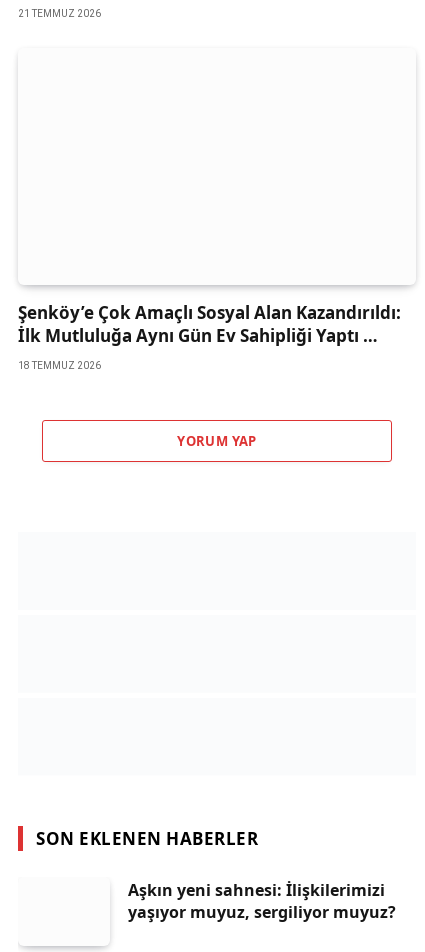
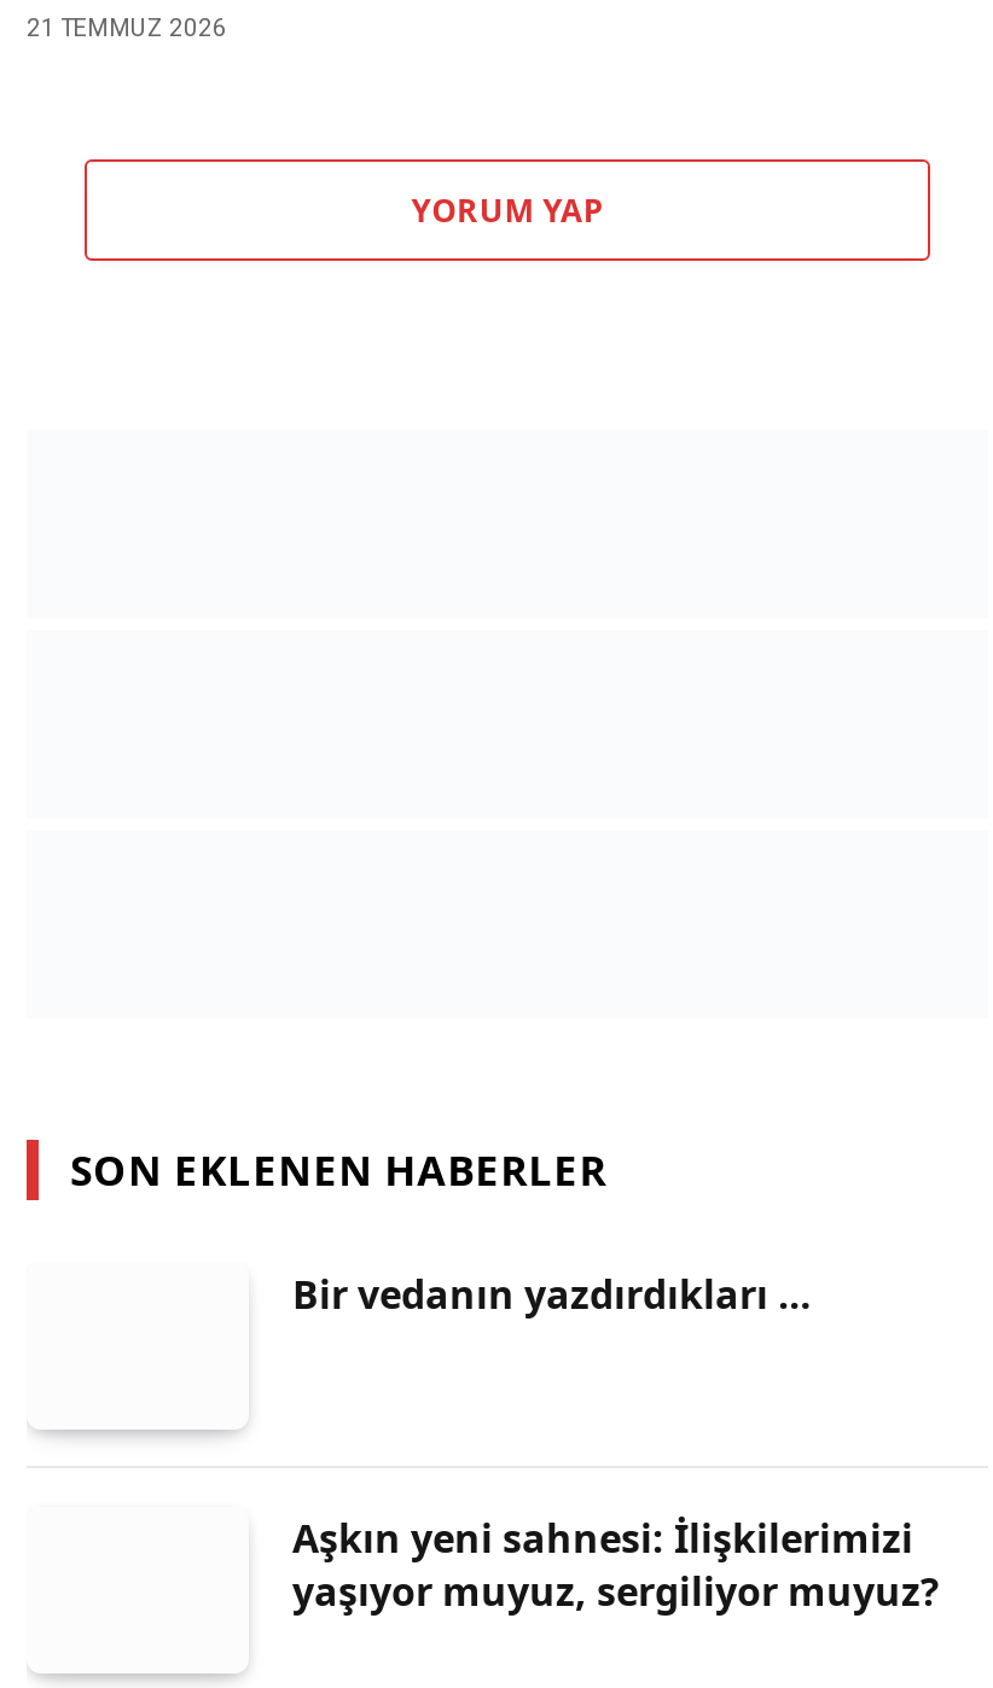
[18,301,401,371] Şenköy’e Çok Amaçlı Sosyal Alan Kazandırıldı: | İlk Mutluluğa Aynı Gün Ev Sahipliği Yaptı … | 18 TEMMUZ 2026 -> none
moved [36,432,258,850] -> [70,188,607,1199]: YORUM YAP | SON EKLENEN HABERLER
none -> [292,1269,812,1322] Bir vedanın yazdırdıkları …

